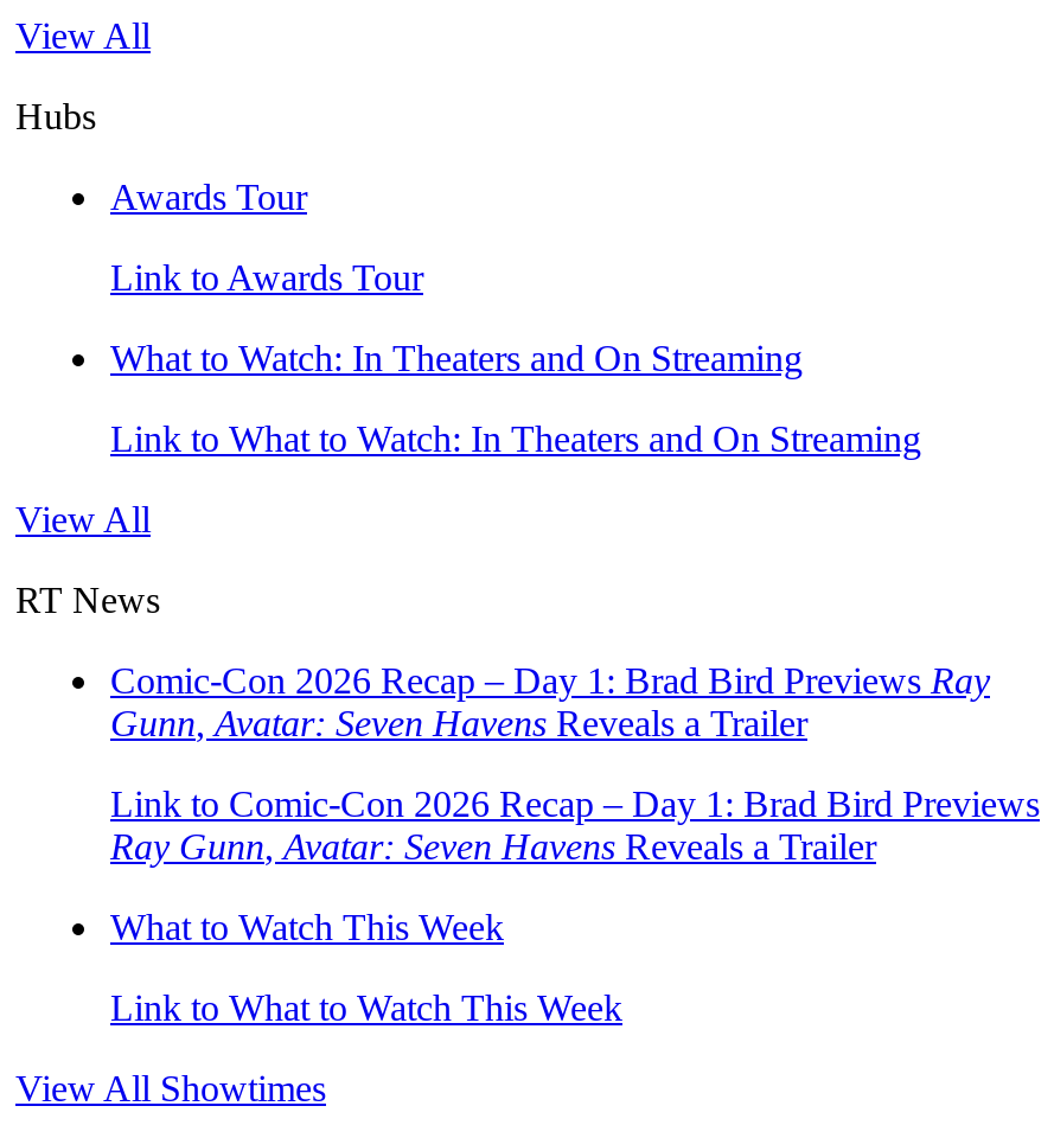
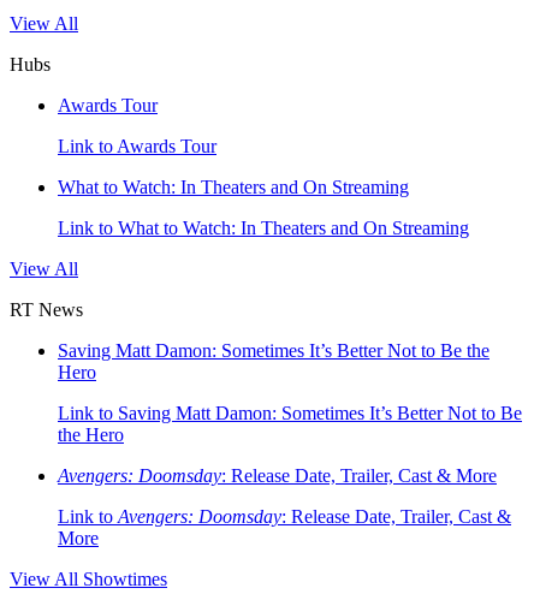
[110,660,990,743] Comic-Con 2026 Recap – Day 1: Brad Bird Previews Ray | Gunn, Avatar: Seven Havens Reveals a Trailer -> [58,340,489,382] Saving Matt Damon: Sometimes It’s Better Not to Be the | Hero
[110,784,1040,867] Link to Comic-Con 2026 Recap – Day 1: Brad Bird Previews | Ray Gunn, Avatar: Seven Havens Reveals a Trailer -> [58,403,522,445] Link to Saving Matt Damon: Sometimes It’s Better Not to Be | the Hero
[110,907,504,947] What to Watch This Week -> [58,465,497,486] Avengers: Doomsday: Release Date, Trailer, Cast & More
[110,987,622,1028] Link to What to Watch This Week -> [58,506,511,548] Link to Avengers: Doomsday: Release Date, Trailer, Cast & | More

